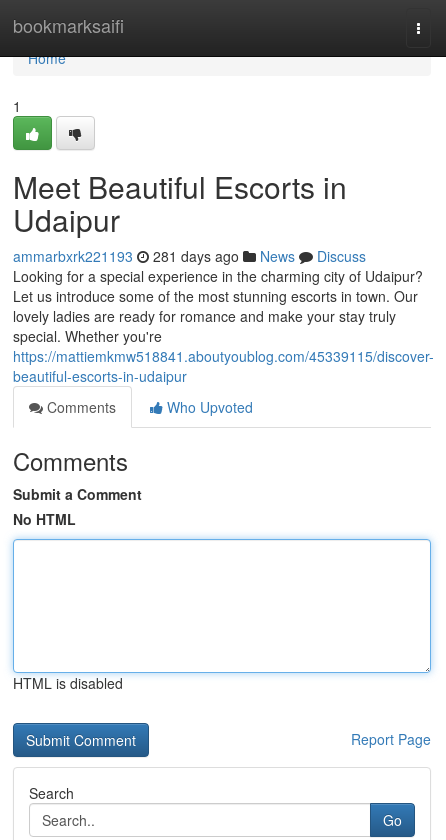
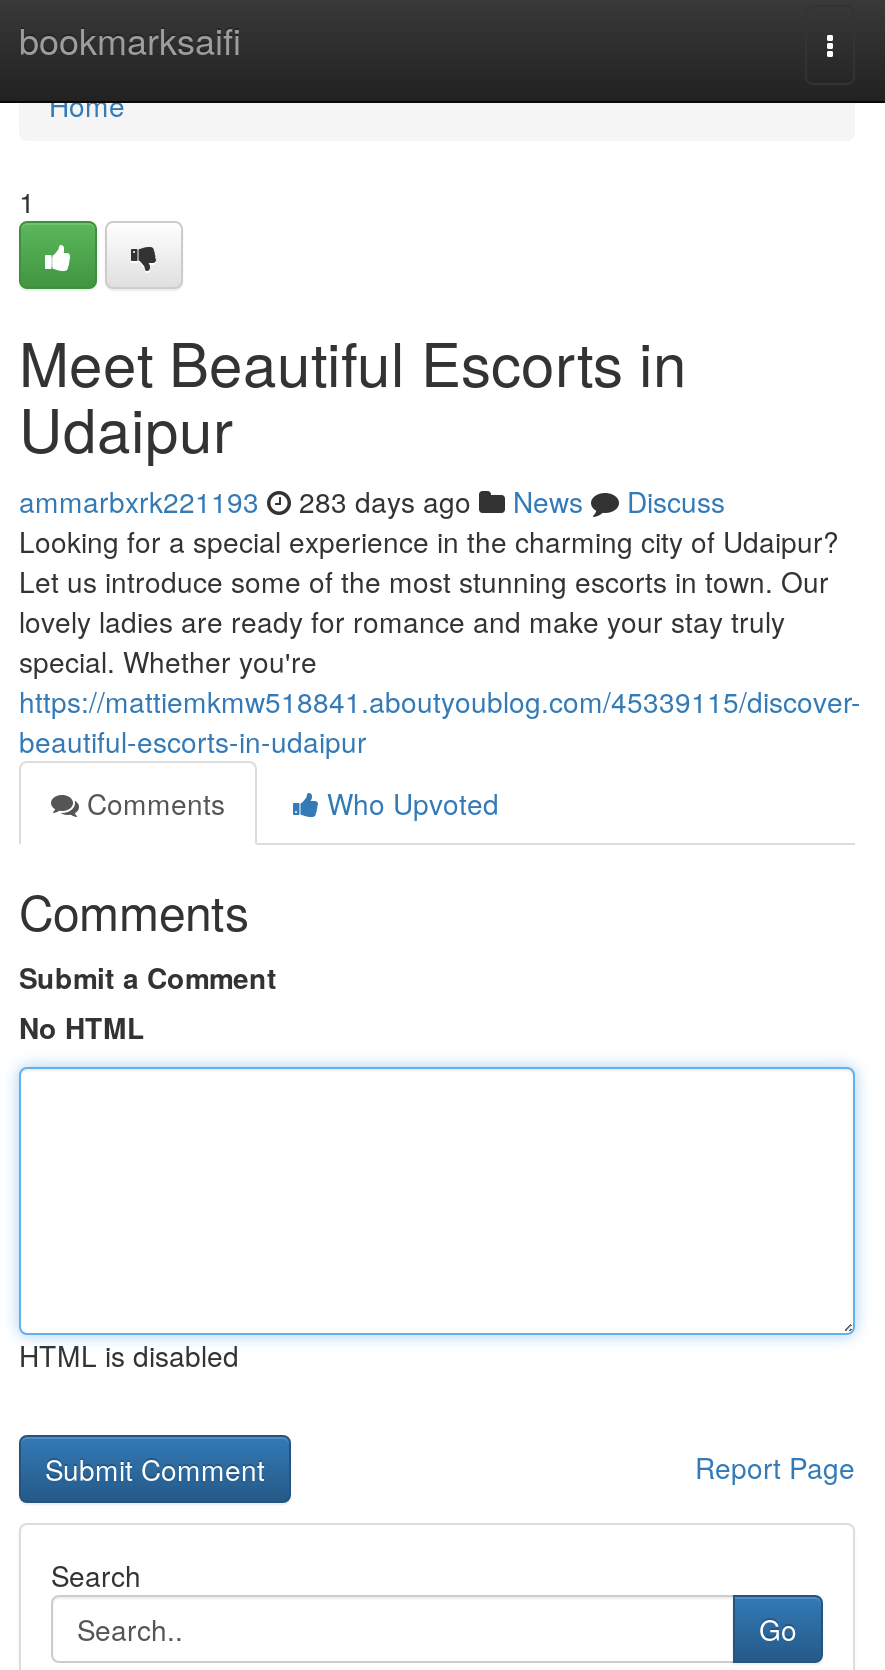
[13,246,366,266] ammarbxrk221193 281 days ago News Discuss -> [19,481,725,521] ammarbxrk221193 283 days ago News Discuss

